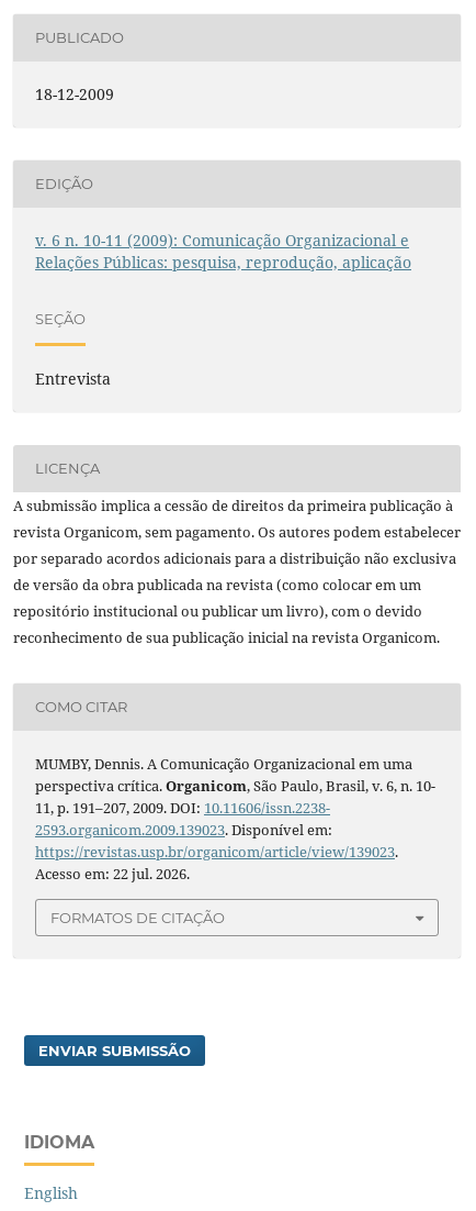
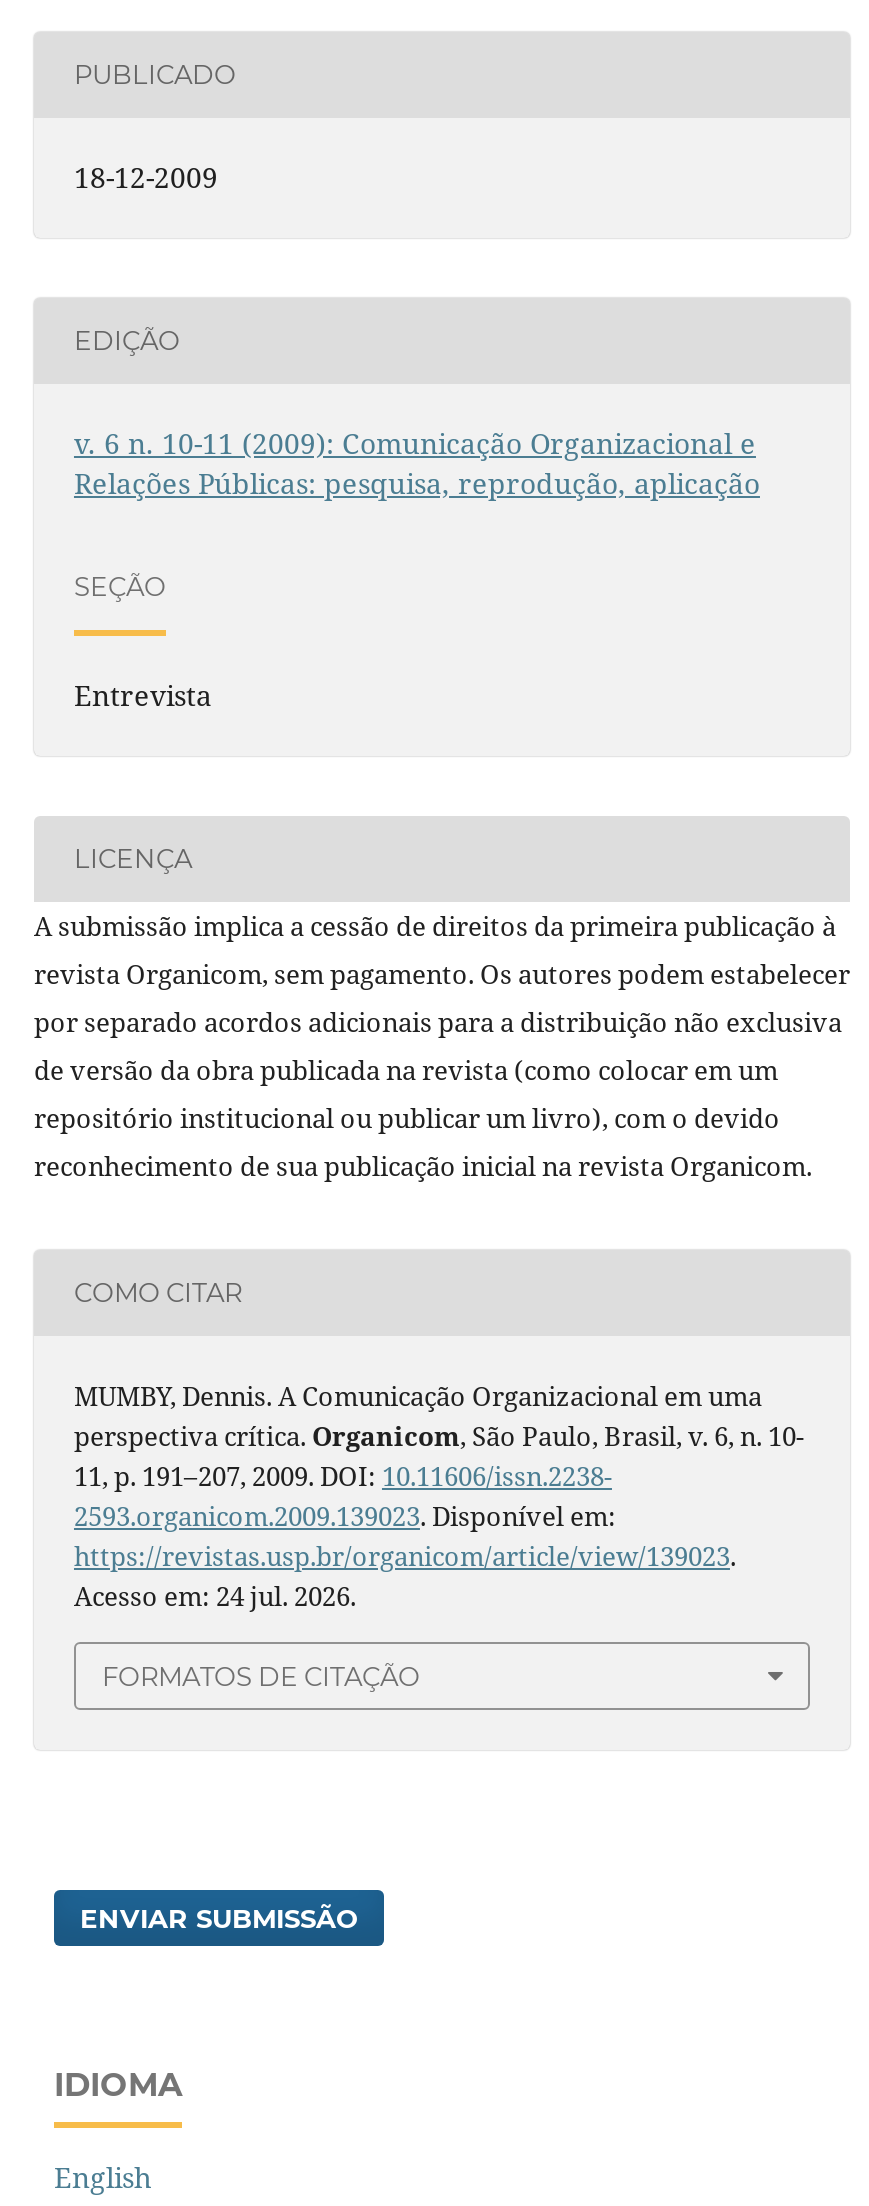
[35,863,190,883] Acesso em: 22 jul. 2026. -> [74,1577,356,1613] Acesso em: 24 jul. 2026.

